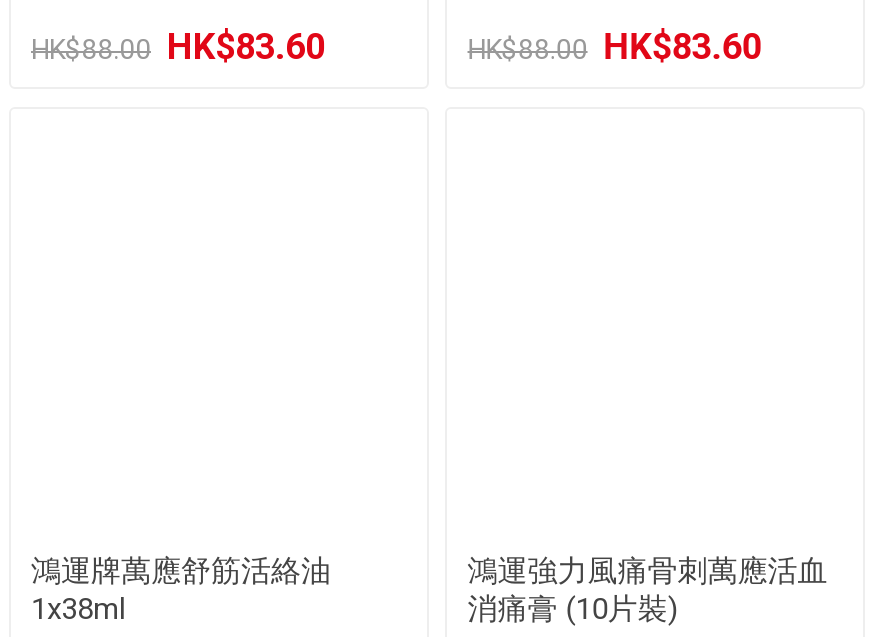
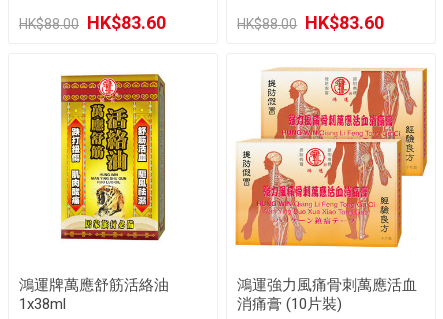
none -> [60,73,166,241] [image]
none -> [234,67,428,248] [image]

